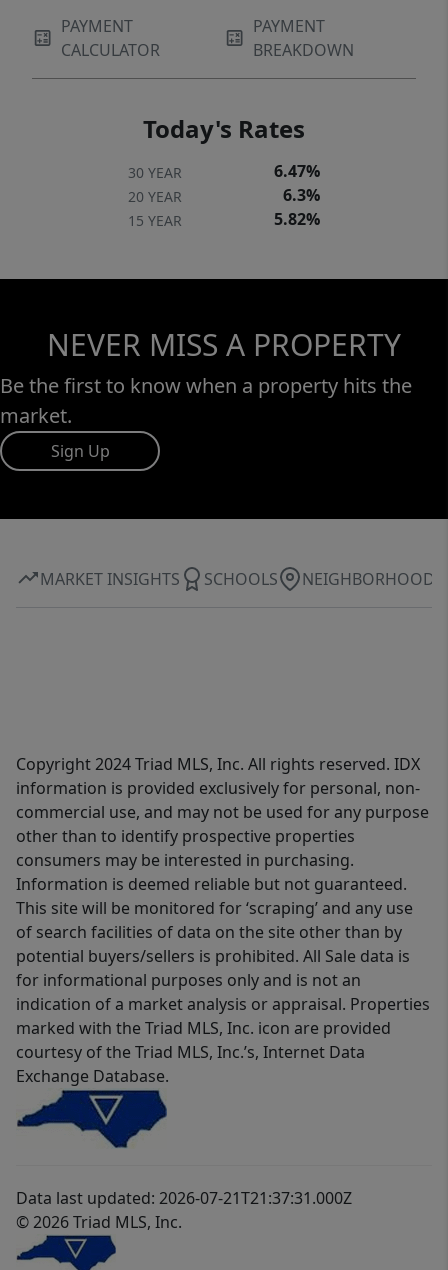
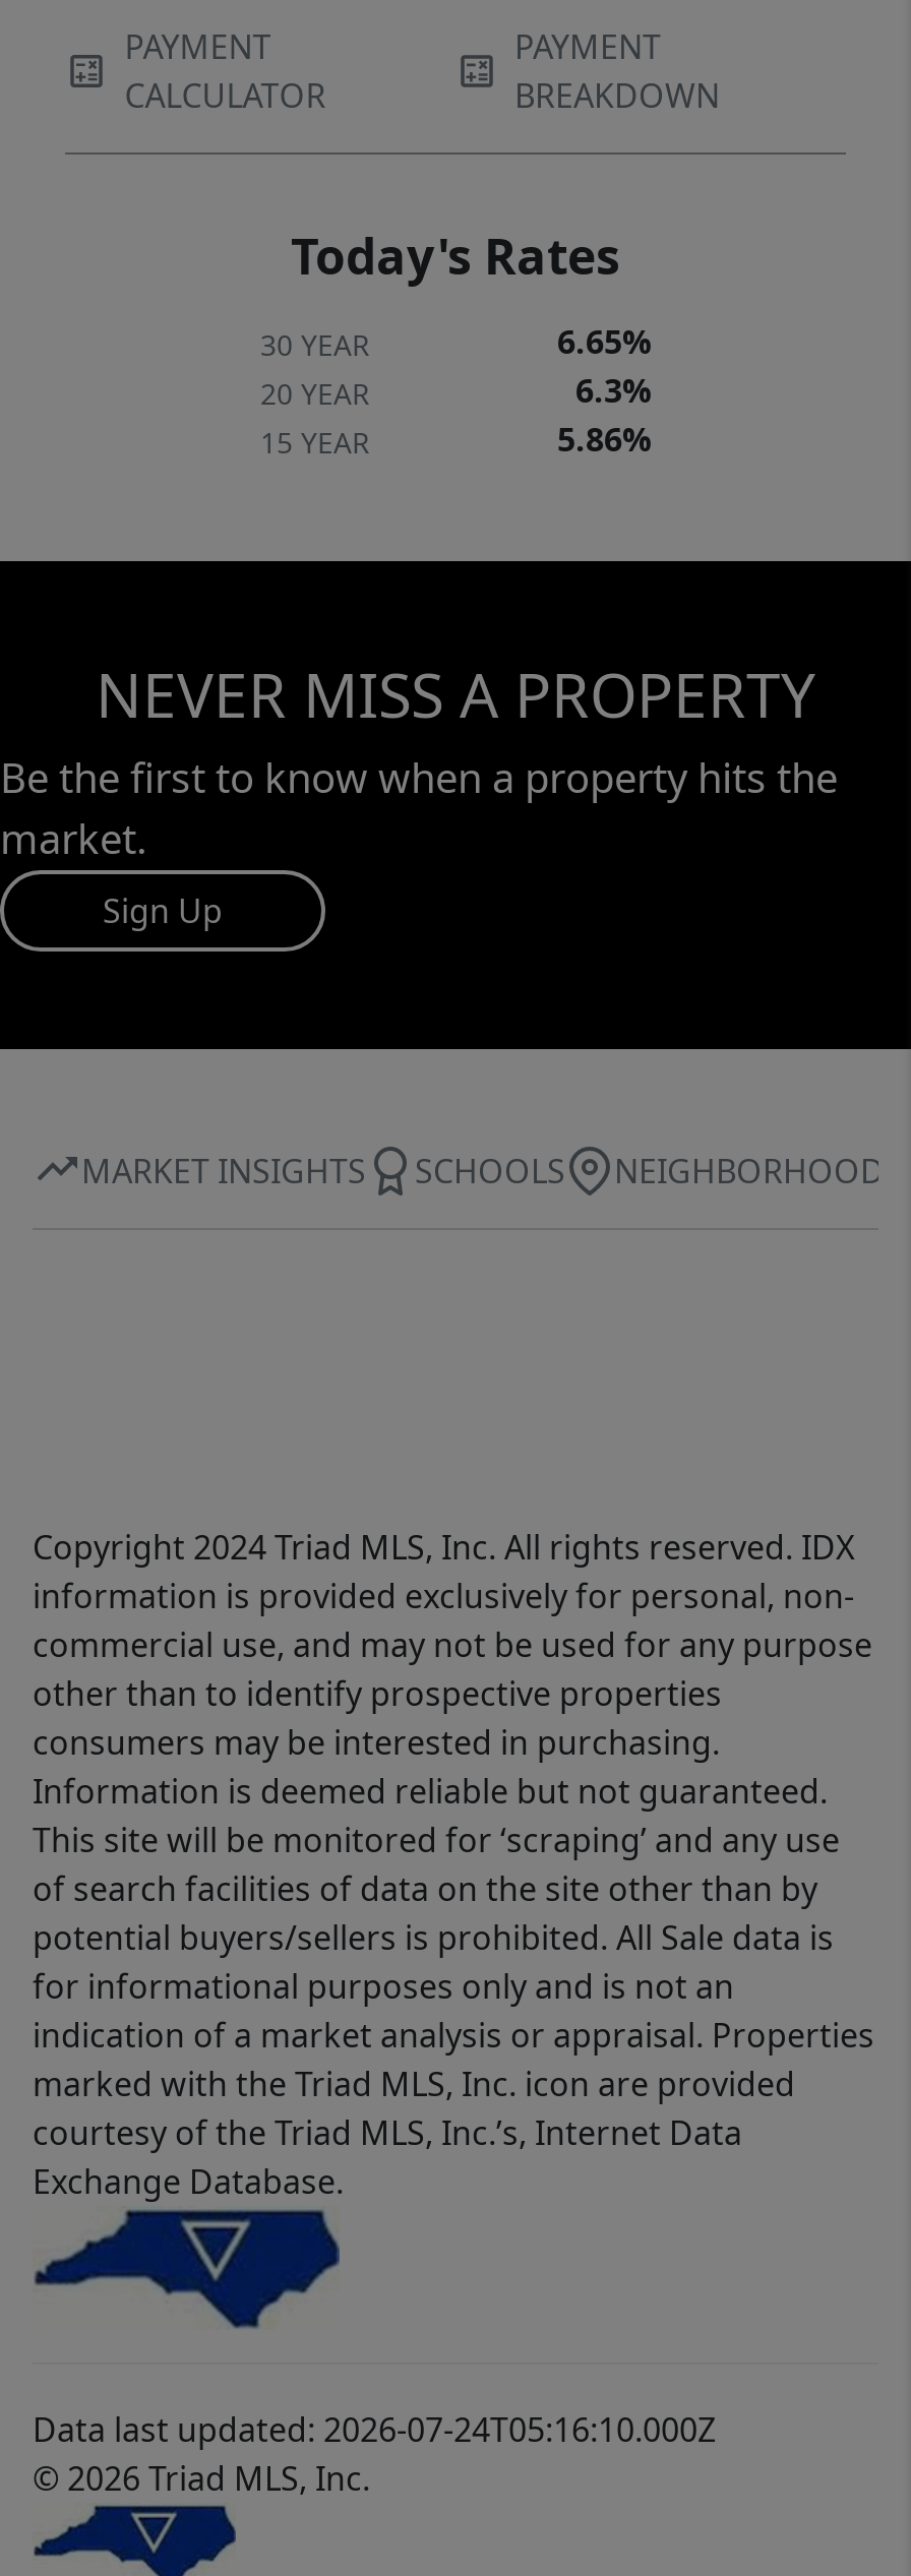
[274,160,320,182] 6.47% -> [557,320,651,364] 6.65%
[274,208,320,230] 5.82% -> [557,417,651,462] 5.86%
[16,1187,352,1209] Data last updated: 2026-07-21T21:37:31.000Z -> [33,2408,716,2452] Data last updated: 2026-07-24T05:16:10.000Z

